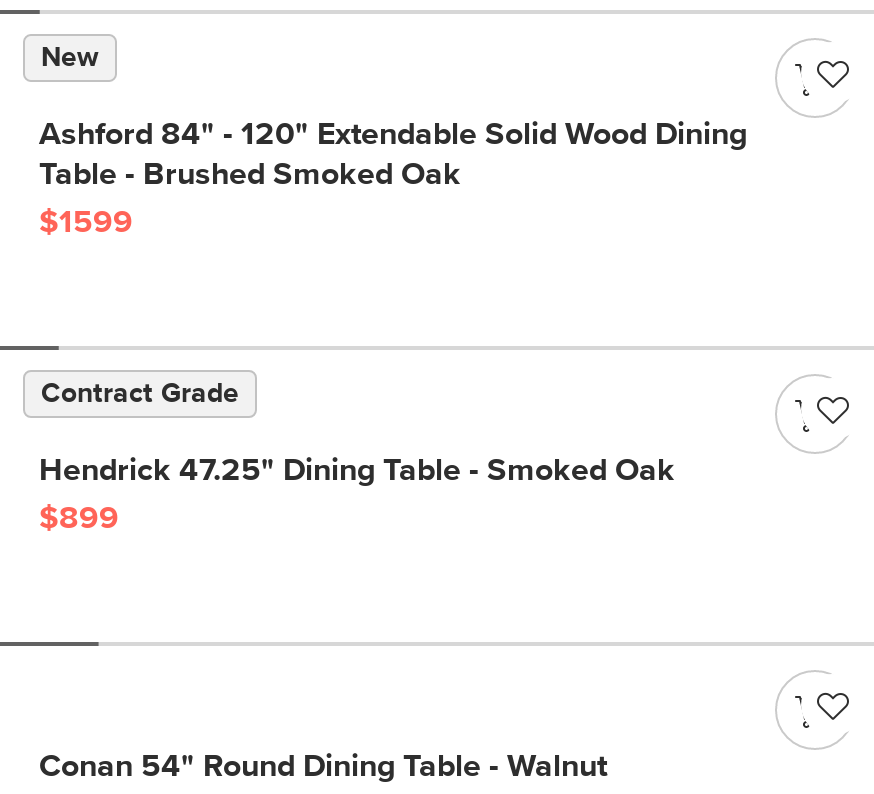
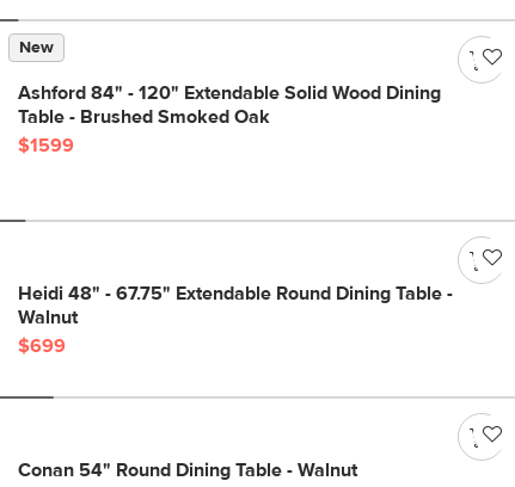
[39,380,675,534] Contract Grade | Hendrick 47.25" Dining Table - Smoked Oak | $899 -> [18,284,453,356] Heidi 48" - 67.75" Extendable Round Dining Table - | Walnut | $699

